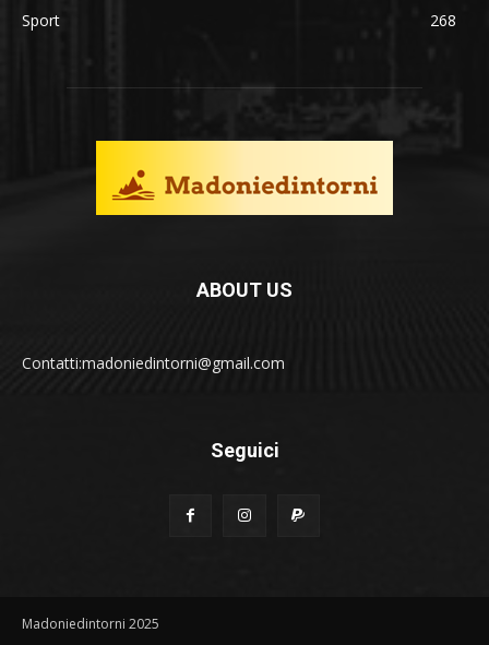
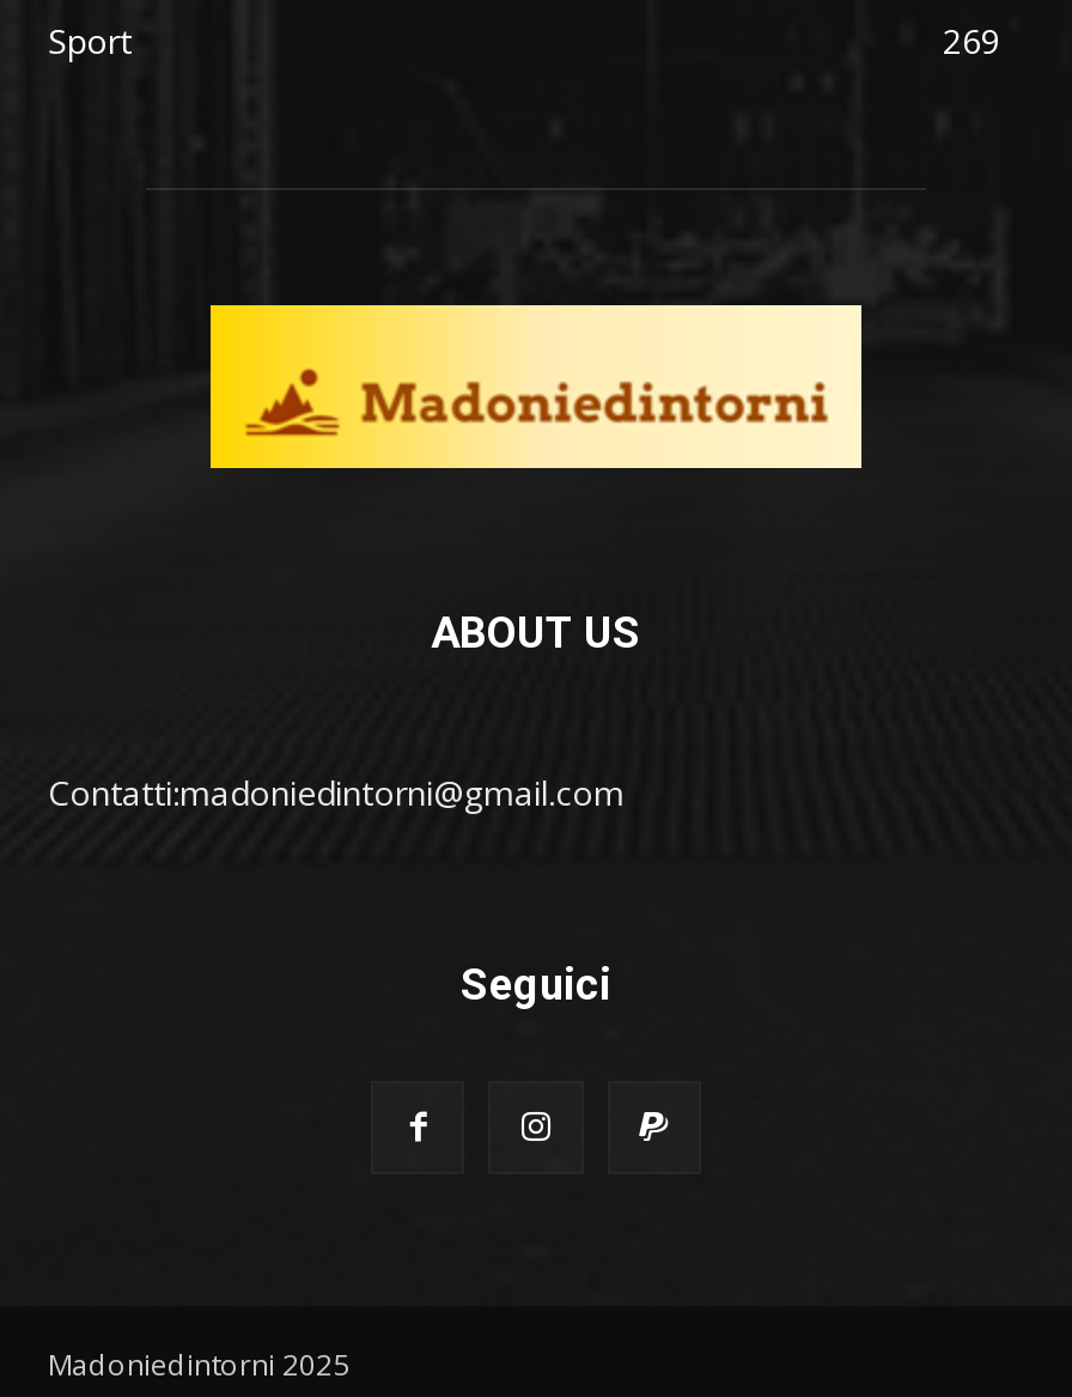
[430,9,456,30] 268 -> [943,18,1000,64] 269

